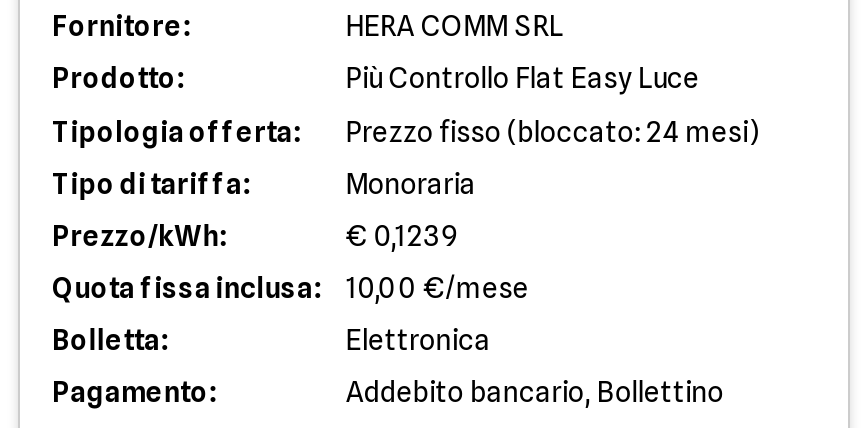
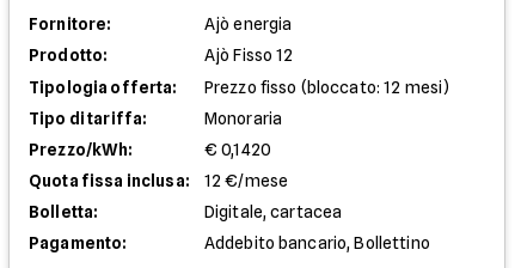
[346,10,563,42] HERA COMM SRL -> [204,14,292,33] Ajò energia
[346,62,699,94] Più Controllo Flat Easy Luce -> [204,45,293,65] Ajò Fisso 12
[346,116,761,148] Prezzo fisso (bloccato: 24 mesi) -> [204,78,450,97] Prezzo fisso (bloccato: 12 mesi)
[346,220,458,252] € 0,1239 -> [204,140,271,159] € 0,1420
[52,272,529,304] Quota fissa inclusa: 10,00 €/mese -> [29,171,288,190] Quota fissa inclusa: 12 €/mese
[346,324,491,356] Elettronica -> [204,202,342,221] Digitale, cartacea

